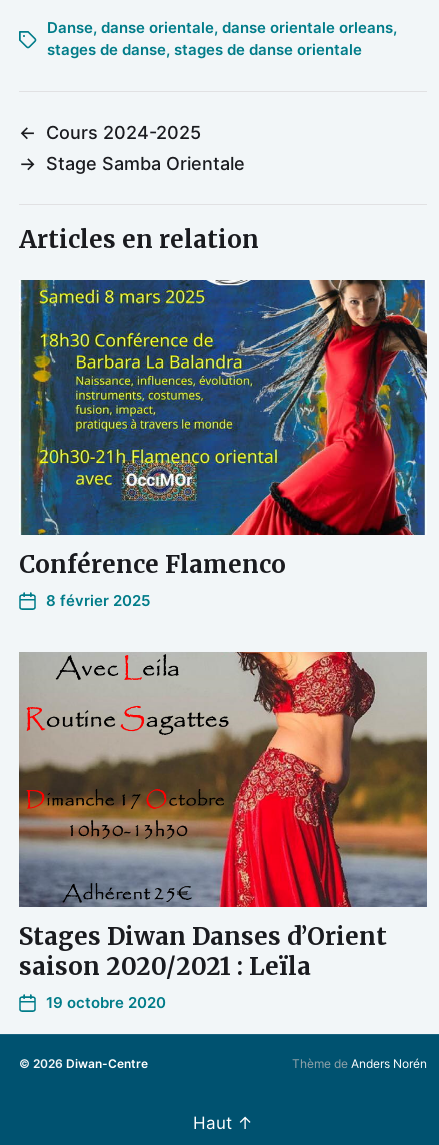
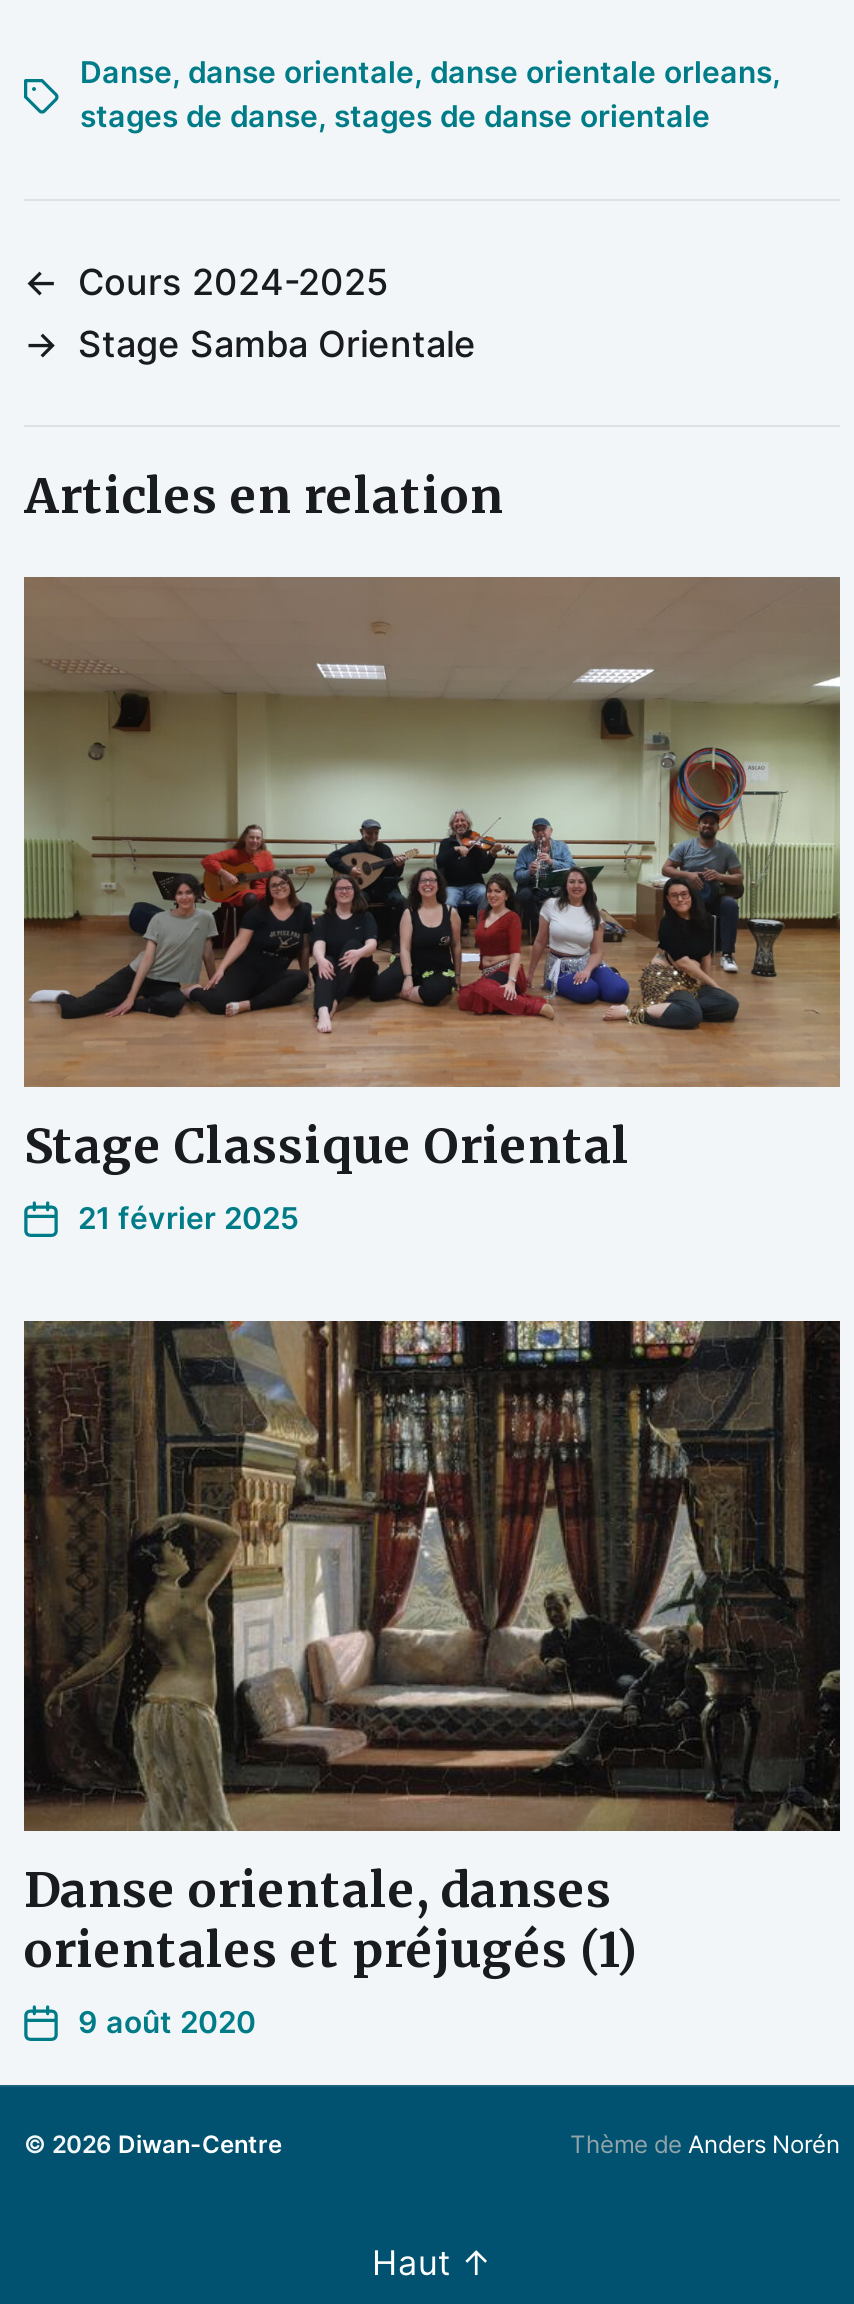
[19,279,427,610] [image] | Conférence Flamenco | 8 février 2025 -> [22,575,842,1237] [image] | Stage Classique Oriental | 21 février 2025
[18,651,428,1012] [image] | Stages Diwan Danses d’Orient | saison 2020/2021 : Leïla | 19 octobre 2020 -> [22,1319,842,2041] [image] | Danse orientale, danses | orientales et préjugés (1) | 9 août 2020

